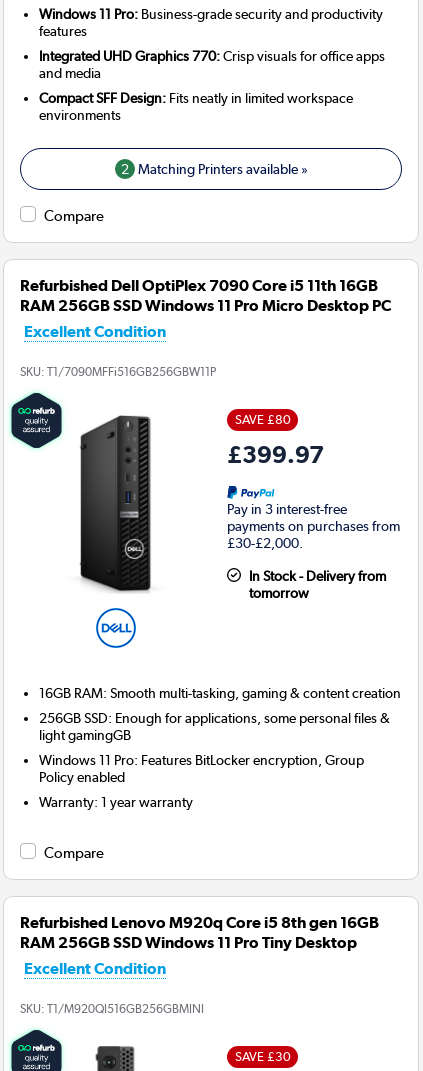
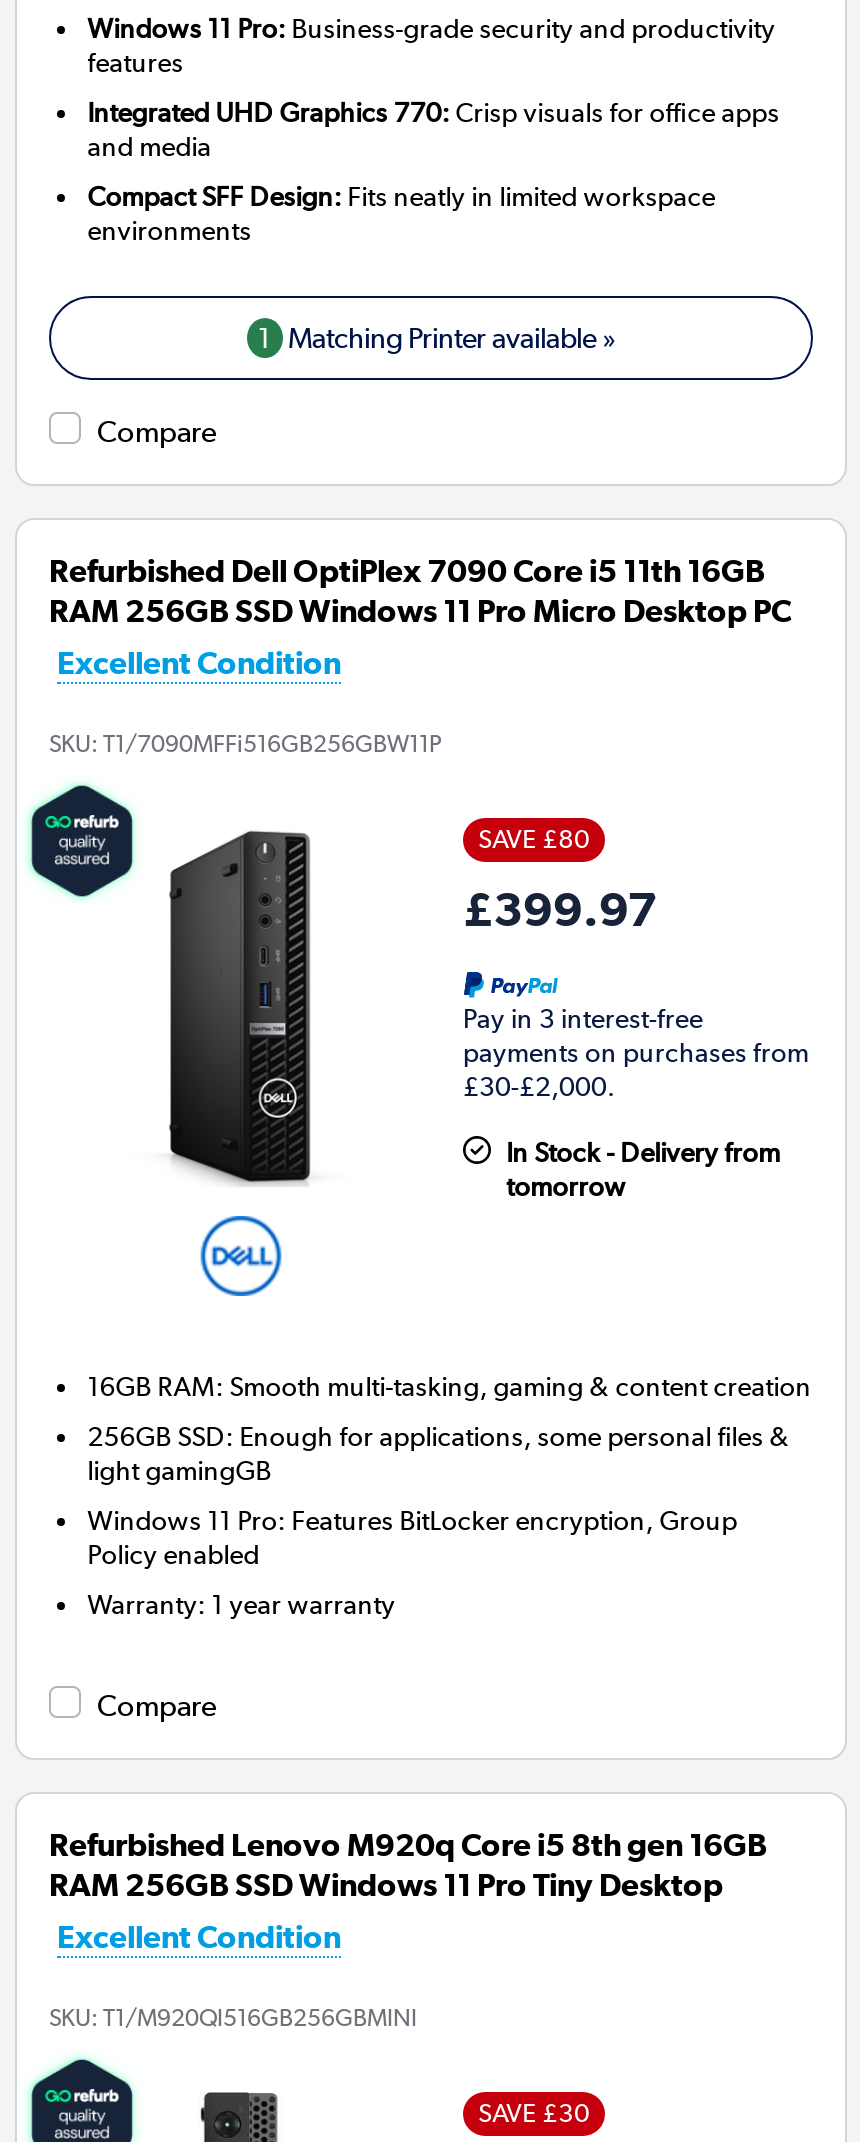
[120,160,307,178] 2 Matching Printers available » -> [258,320,616,356] 1 Matching Printer available »

